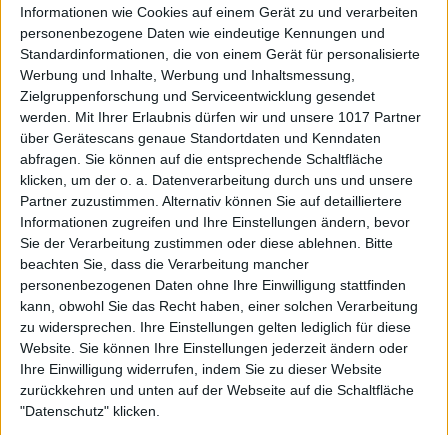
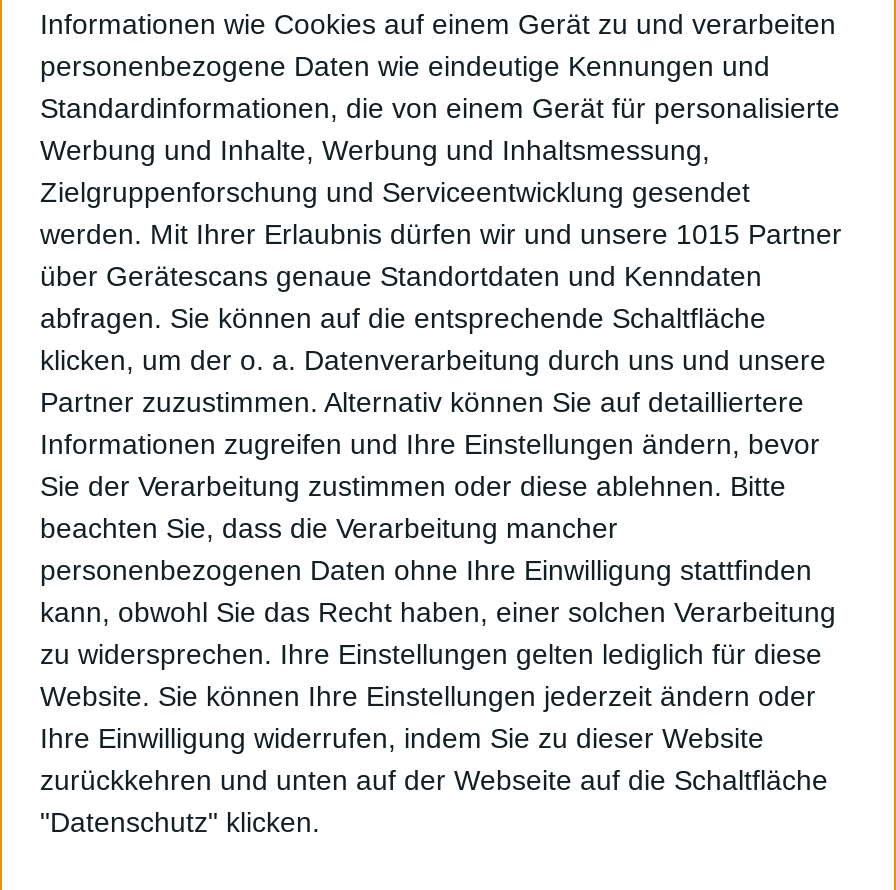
[20,109,421,125] werden. Mit Ihrer Erlaubnis dürfen wir und unsere 1017 Partner -> [40,217,842,249] werden. Mit Ihrer Erlaubnis dürfen wir und unsere 1015 Partner

